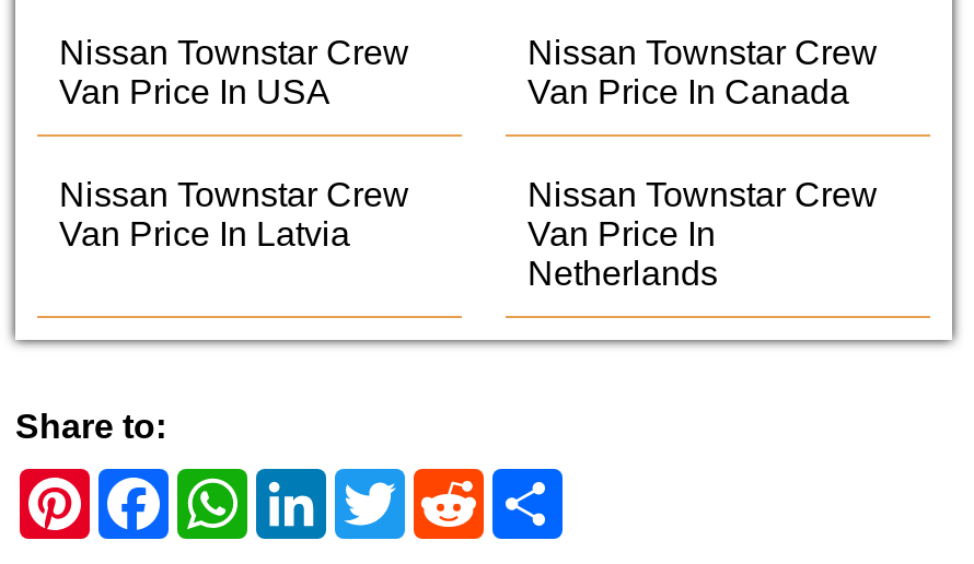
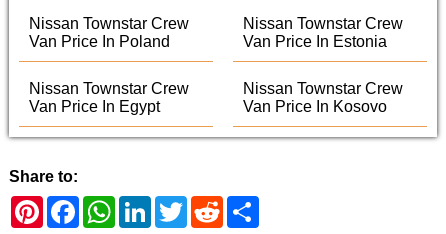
[59,74,331,111] Van Price In USA -> [29,33,170,50] Van Price In Poland
[527,74,849,111] Van Price In Canada -> [243,33,387,50] Van Price In Estonia
[59,216,350,253] Van Price In Latvia -> [29,98,160,115] Van Price In Egypt
[527,216,718,292] Van Price In | Netherlands -> [243,98,387,115] Van Price In Kosovo

